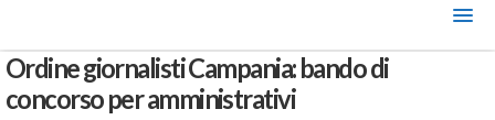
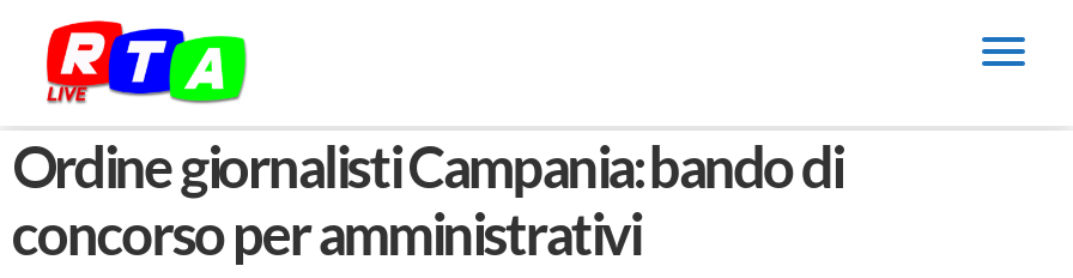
none -> [43,18,249,104] [image]

